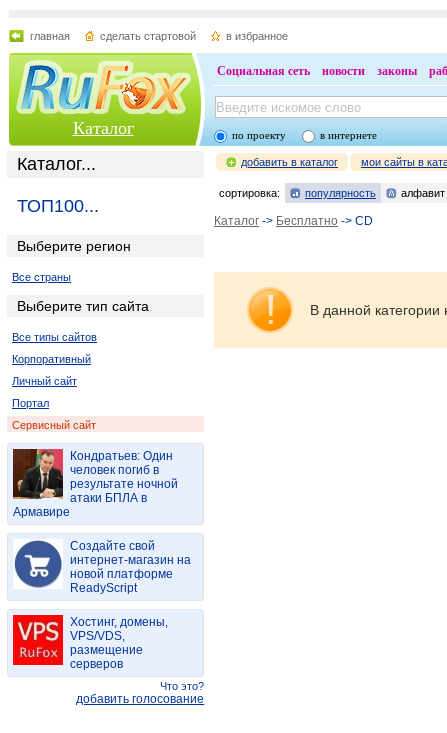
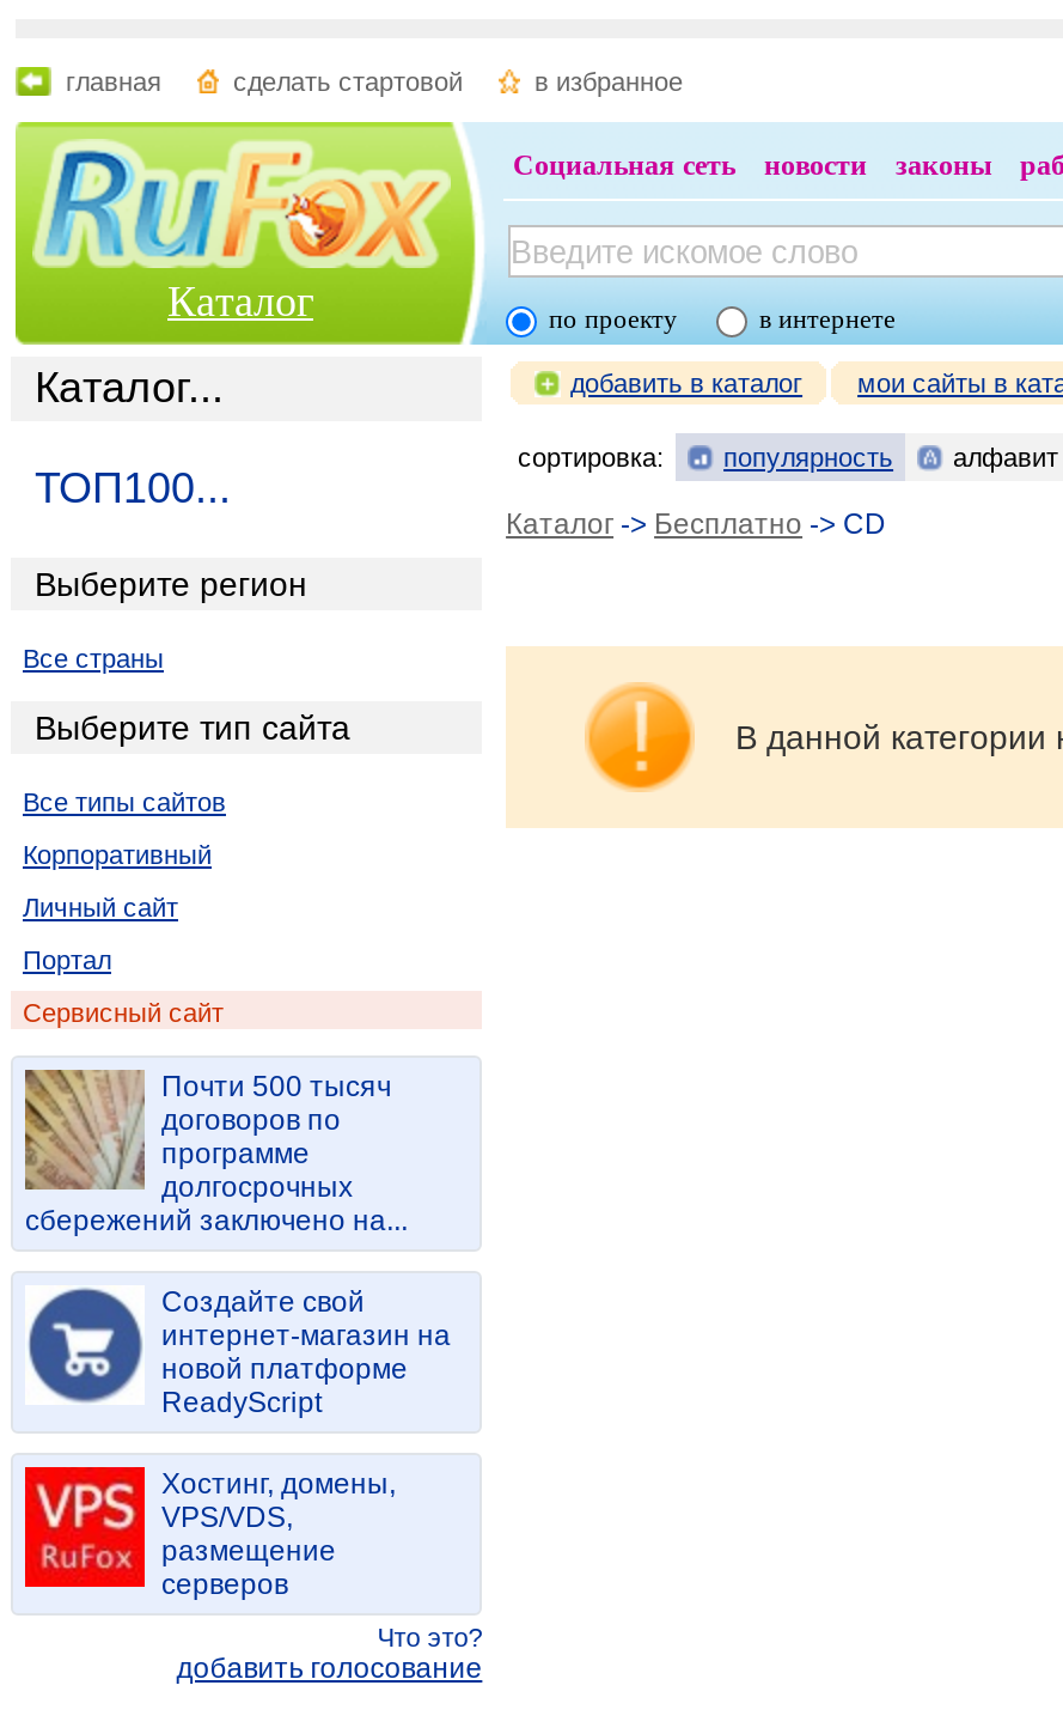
[12,448,178,519] [image] | Кондратьев: Один | человек погиб в | результате ночной | атаки БПЛА в | Армавире -> [23,1067,408,1237] [image] | Почти 500 тысяч | договоров по | программе | долгосрочных | сбережений заключено на...

